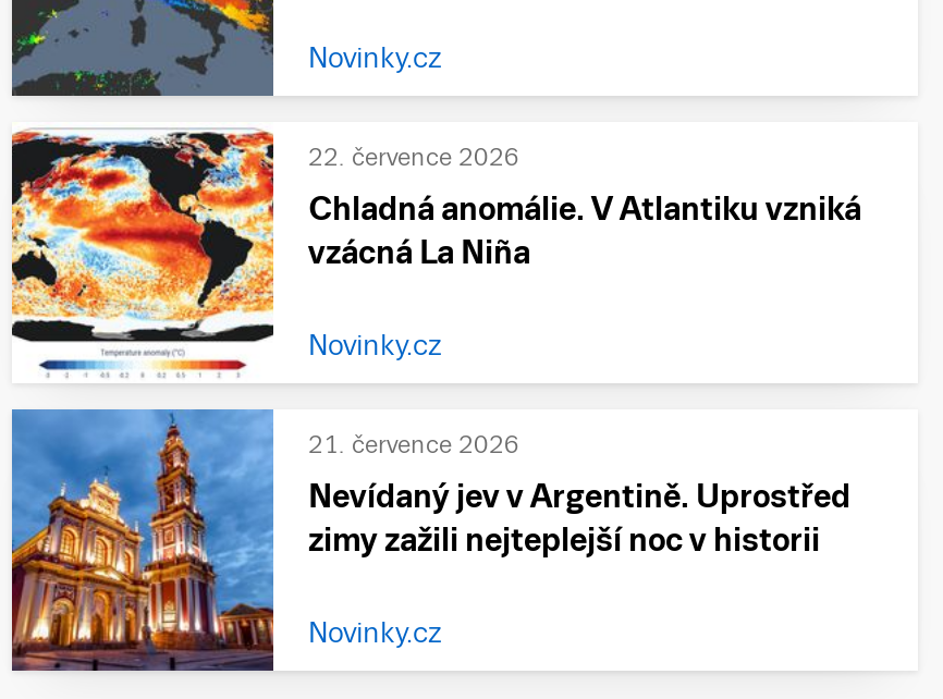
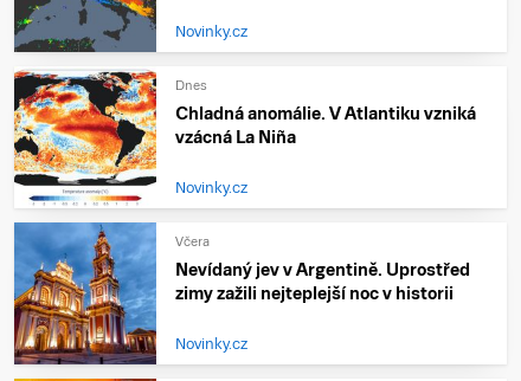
[308,144,519,170] 22. července 2026 -> [175,78,207,92] Dnes
[308,431,519,457] 21. července 2026 -> [175,234,210,248] Včera

